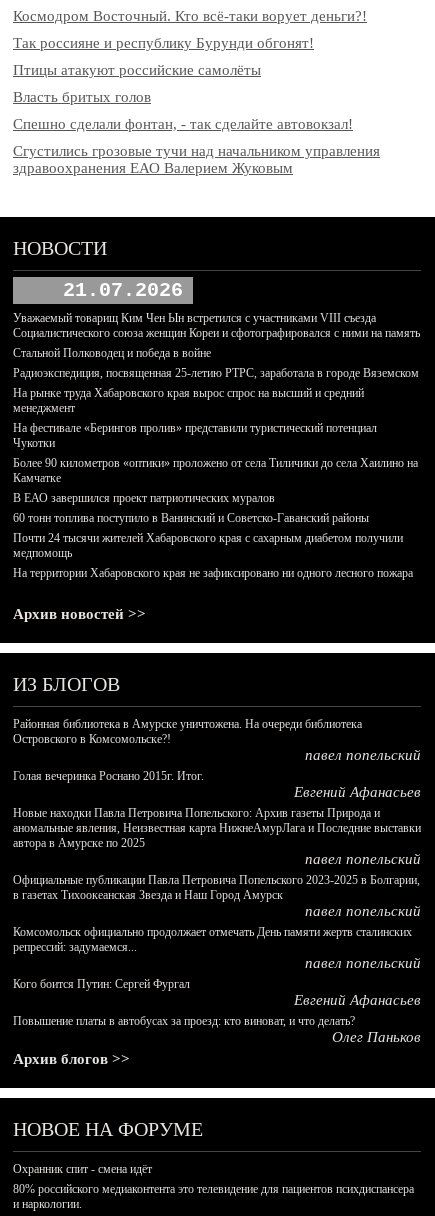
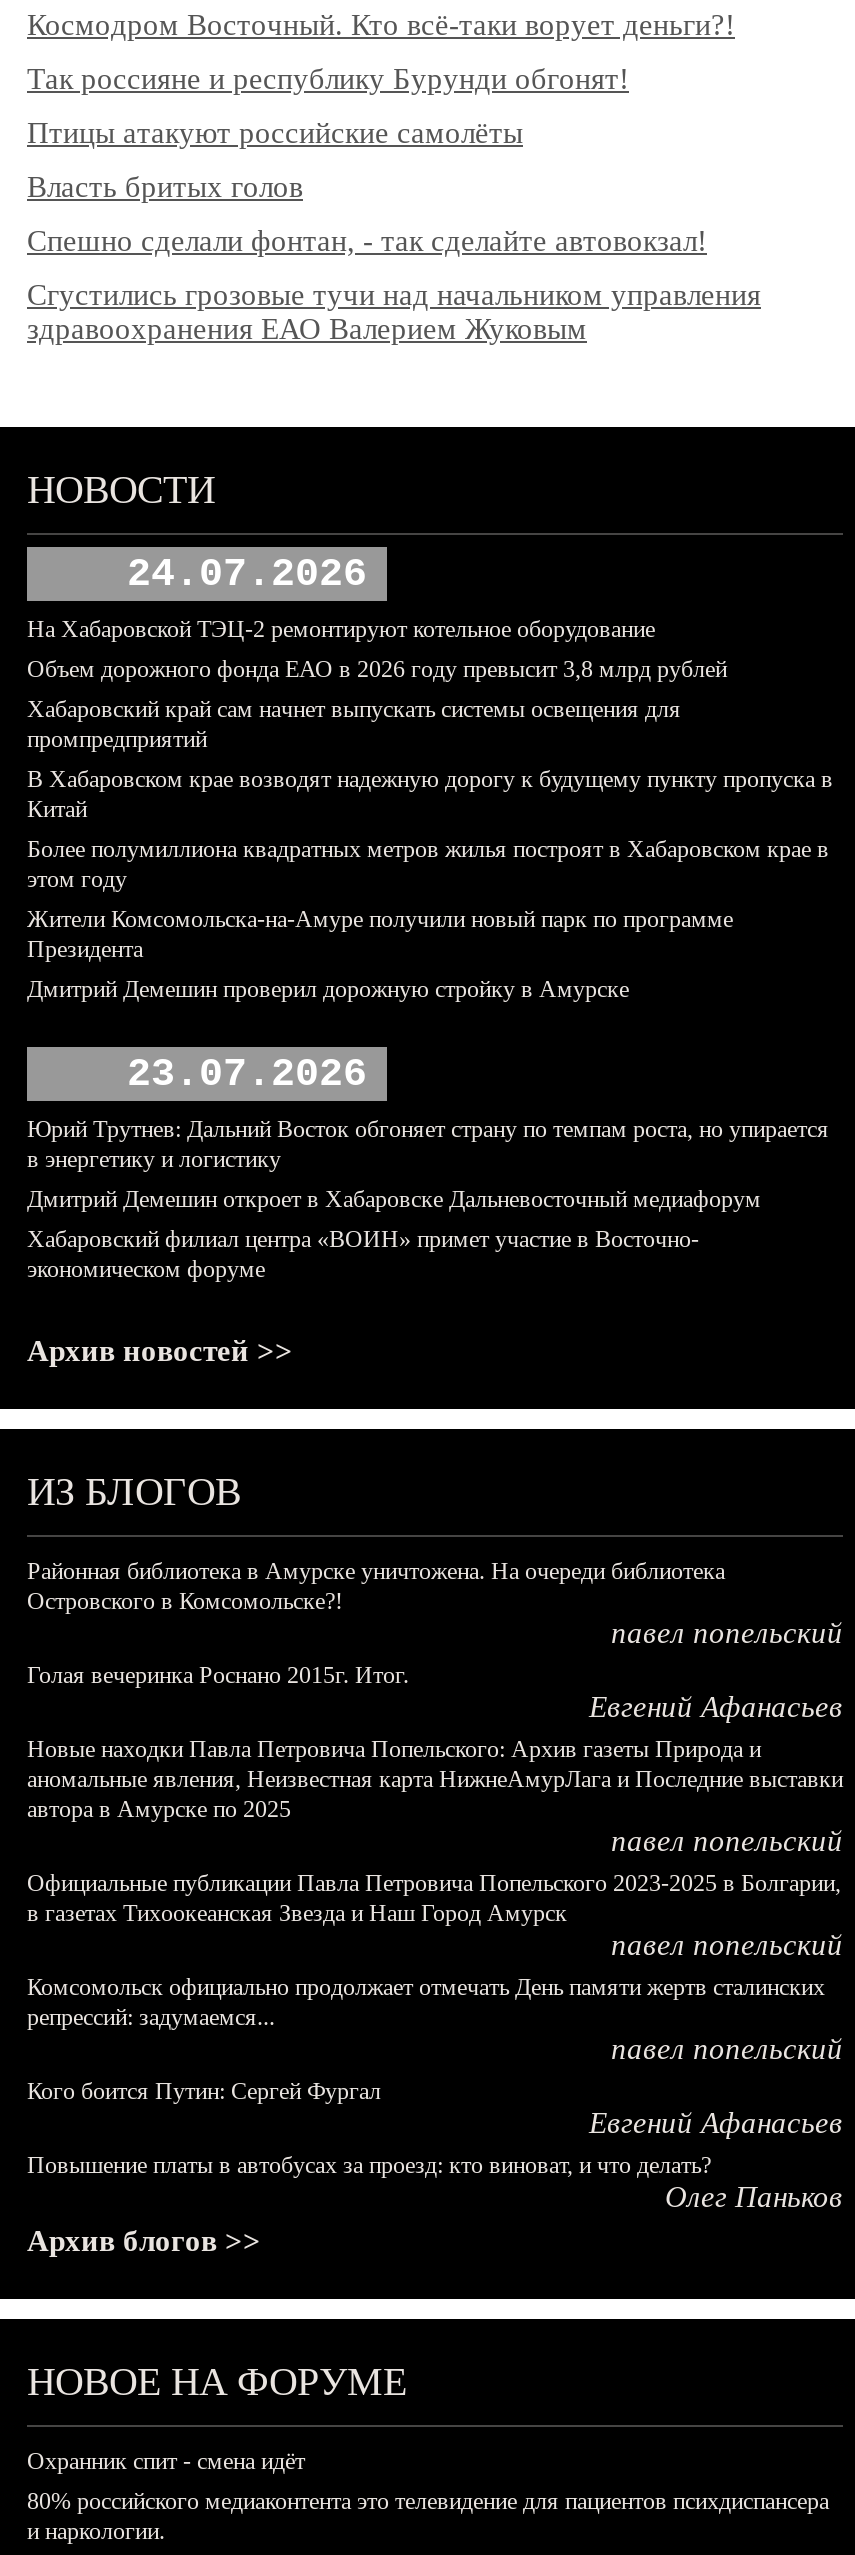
[13,279,420,580] 21.07.2026 | Уважаемый товарищ Ким Чен Ын встретился с участниками VIII съезда | Социалистического союза женщин Кореи и сфотографировался с ними на память | Стальной Полководец и победа в войне | Радиоэкспедиция, посвященная 25-летию РТРС, заработала в городе Вяземском | На рынке труда Хабаровского края вырос спрос на высший и средний | менеджмент | На фестивале «Берингов пролив» представили туристический потенциал | Чукотки | Более 90 километров «оптики» проложено от села Тиличики до села Хаилино на | Камчатке | В ЕАО завершился проект патриотических муралов | 60 тонн топлива поступило в Ванинский и Советско-Гаванский районы | Почти 24 тысячи жителей Хабаровского края с сахарным диабетом получили | медпомощь | На территории Хабаровского края не зафиксировано ни одного лесного пожара -> [27,551,833,1283] 24.07.2026 | На Хабаровской ТЭЦ-2 ремонтируют котельное оборудование | Объем дорожного фонда ЕАО в 2026 году превысит 3,8 млрд рублей | Хабаровский край сам начнет выпускать системы освещения для | промпредприятий | В Хабаровском крае возводят надежную дорогу к будущему пункту пропуска в | Китай | Более полумиллиона квадратных метров жилья построят в Хабаровском крае в | этом году | Жители Комсомольска-на-Амуре получили новый парк по программе | Президента | Дмитрий Демешин проверил дорожную стройку в Амурске | 23.07.2026 | Юрий Трутнев: Дальний Восток обгоняет страну по темпам роста, но упирается | в энергетику и логистику | Дмитрий Демешин откроет в Хабаровске Дальневосточный медиафорум | Хабаровский филиал центра «ВОИН» примет участие в Восточно- | экономическом форуме

